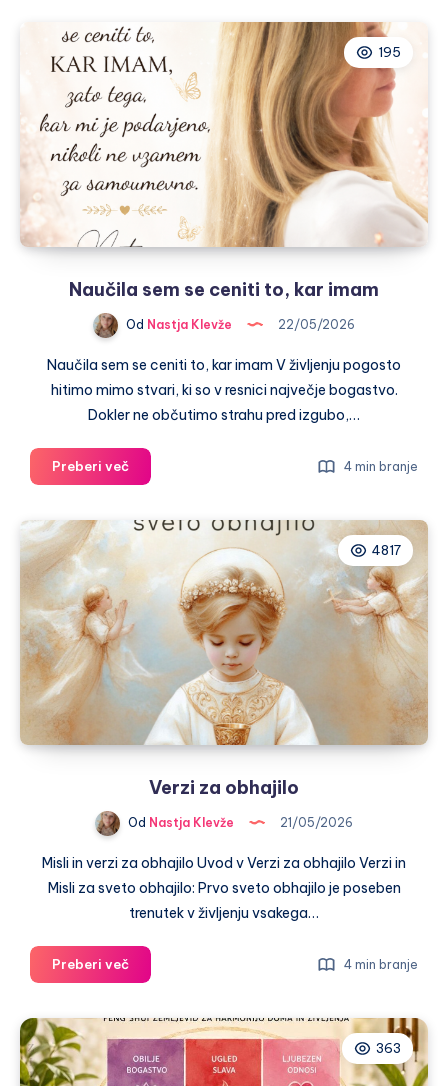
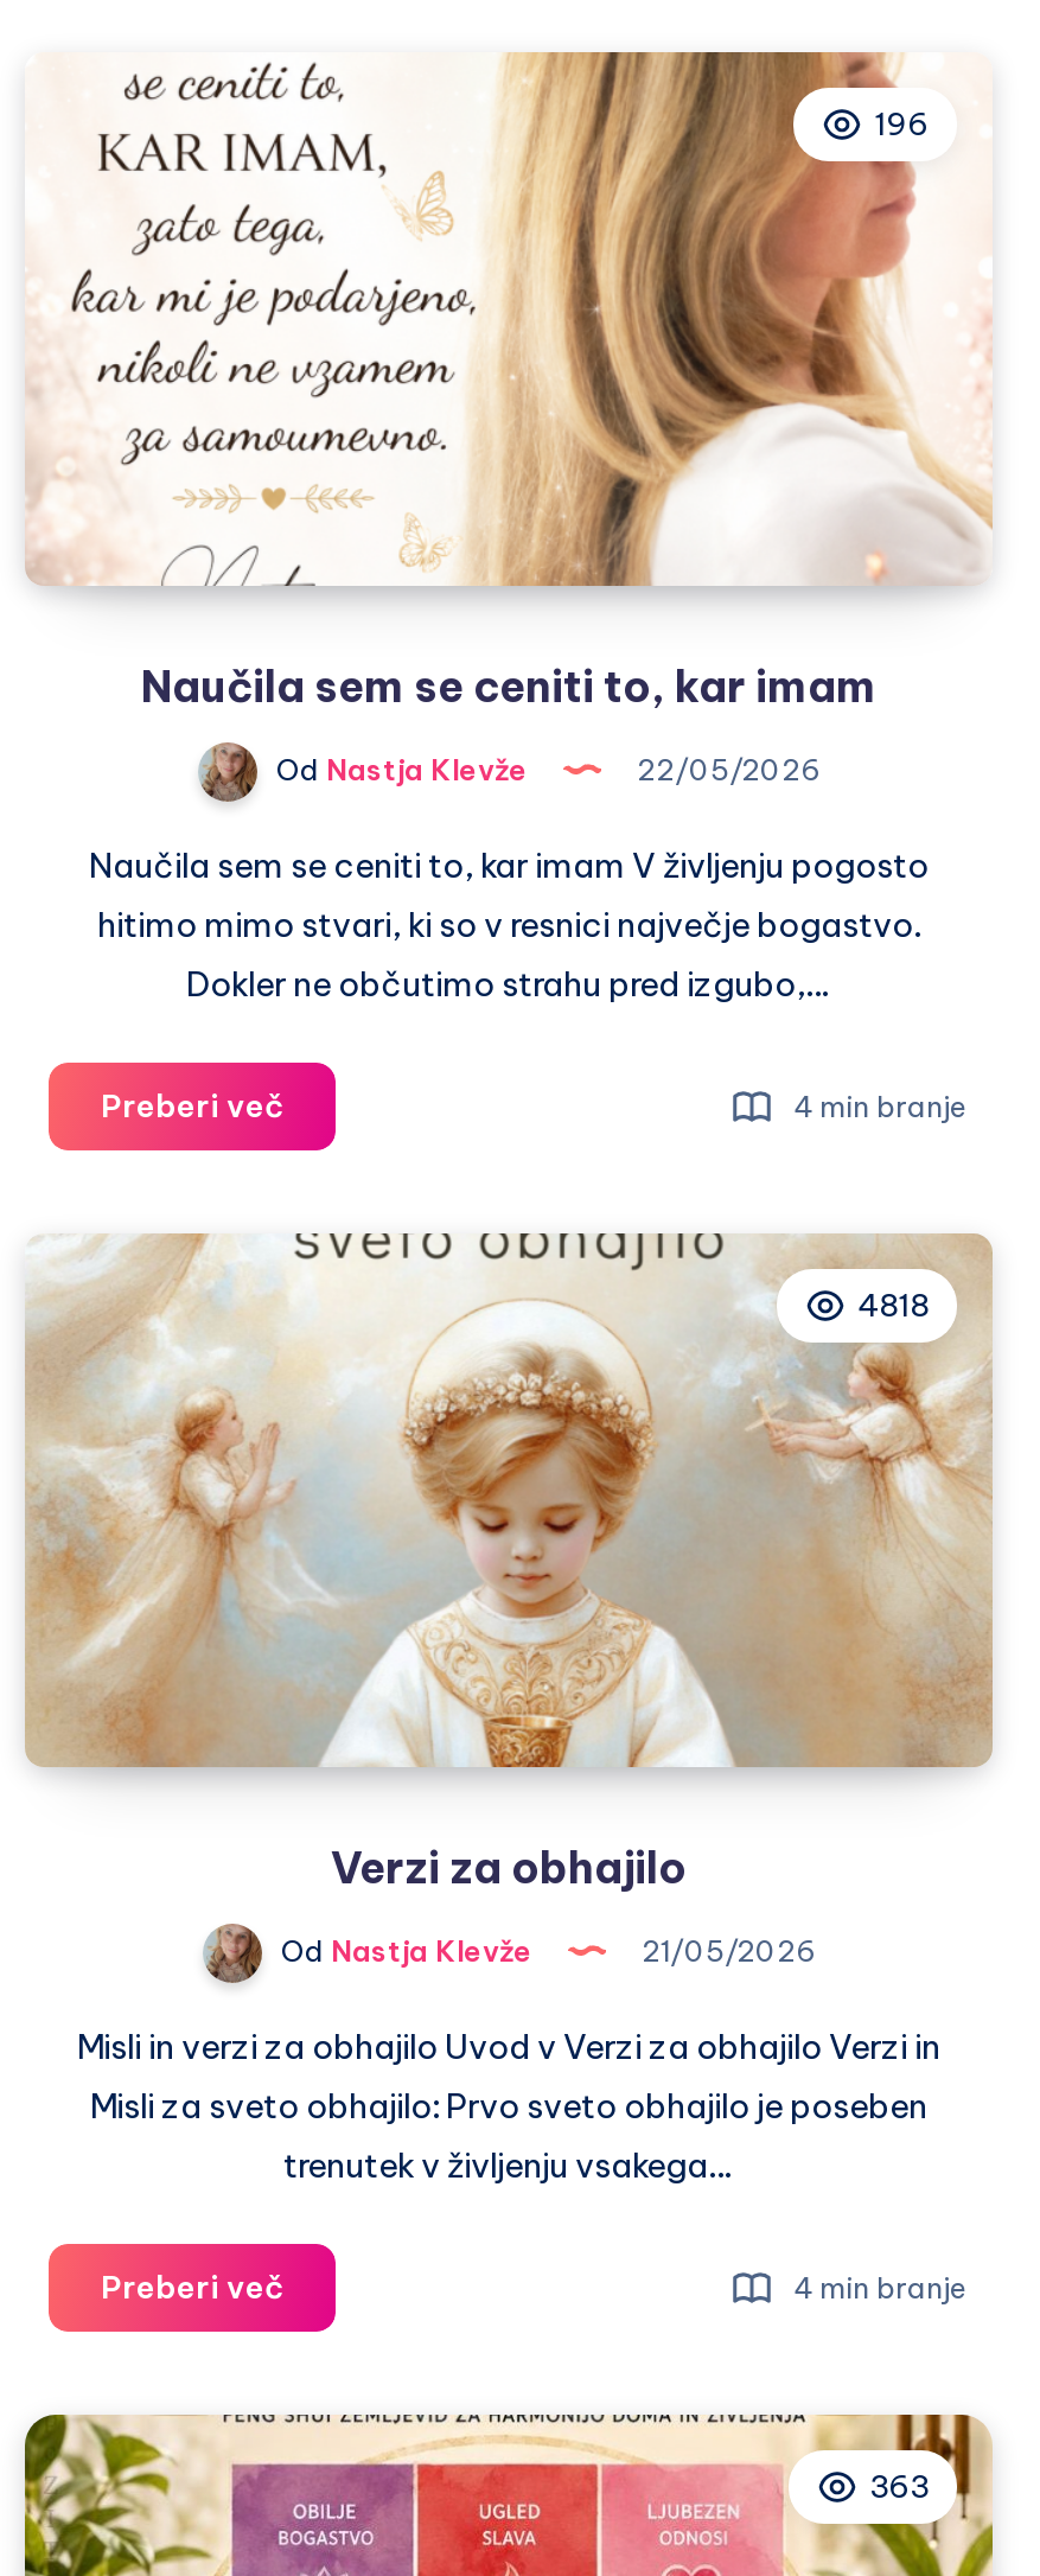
[375,44,401,60] 195 -> [867,105,929,143] 196
[369,542,401,558] 4817 -> [850,1286,929,1324] 4818

